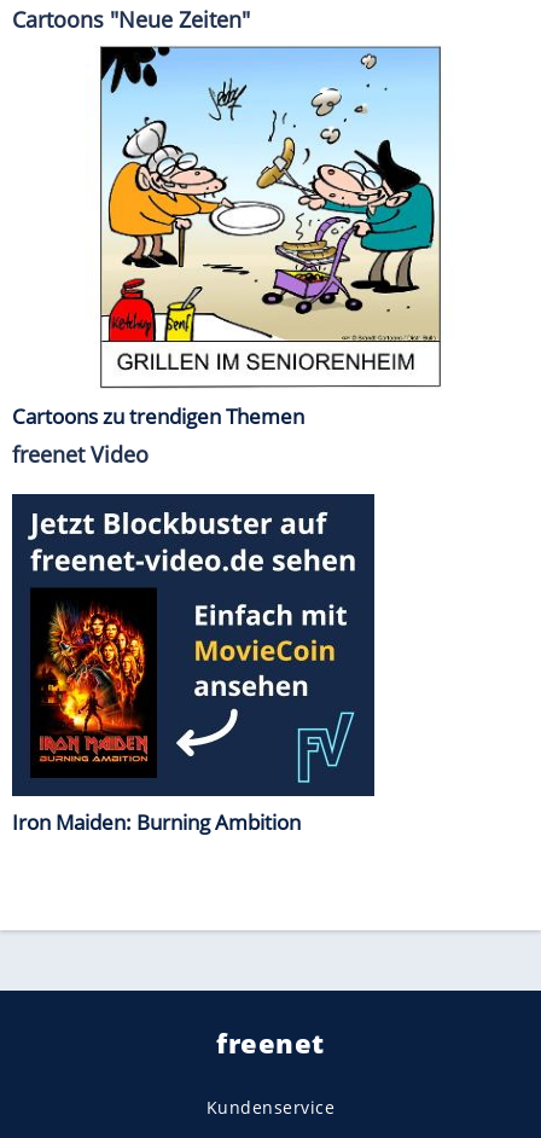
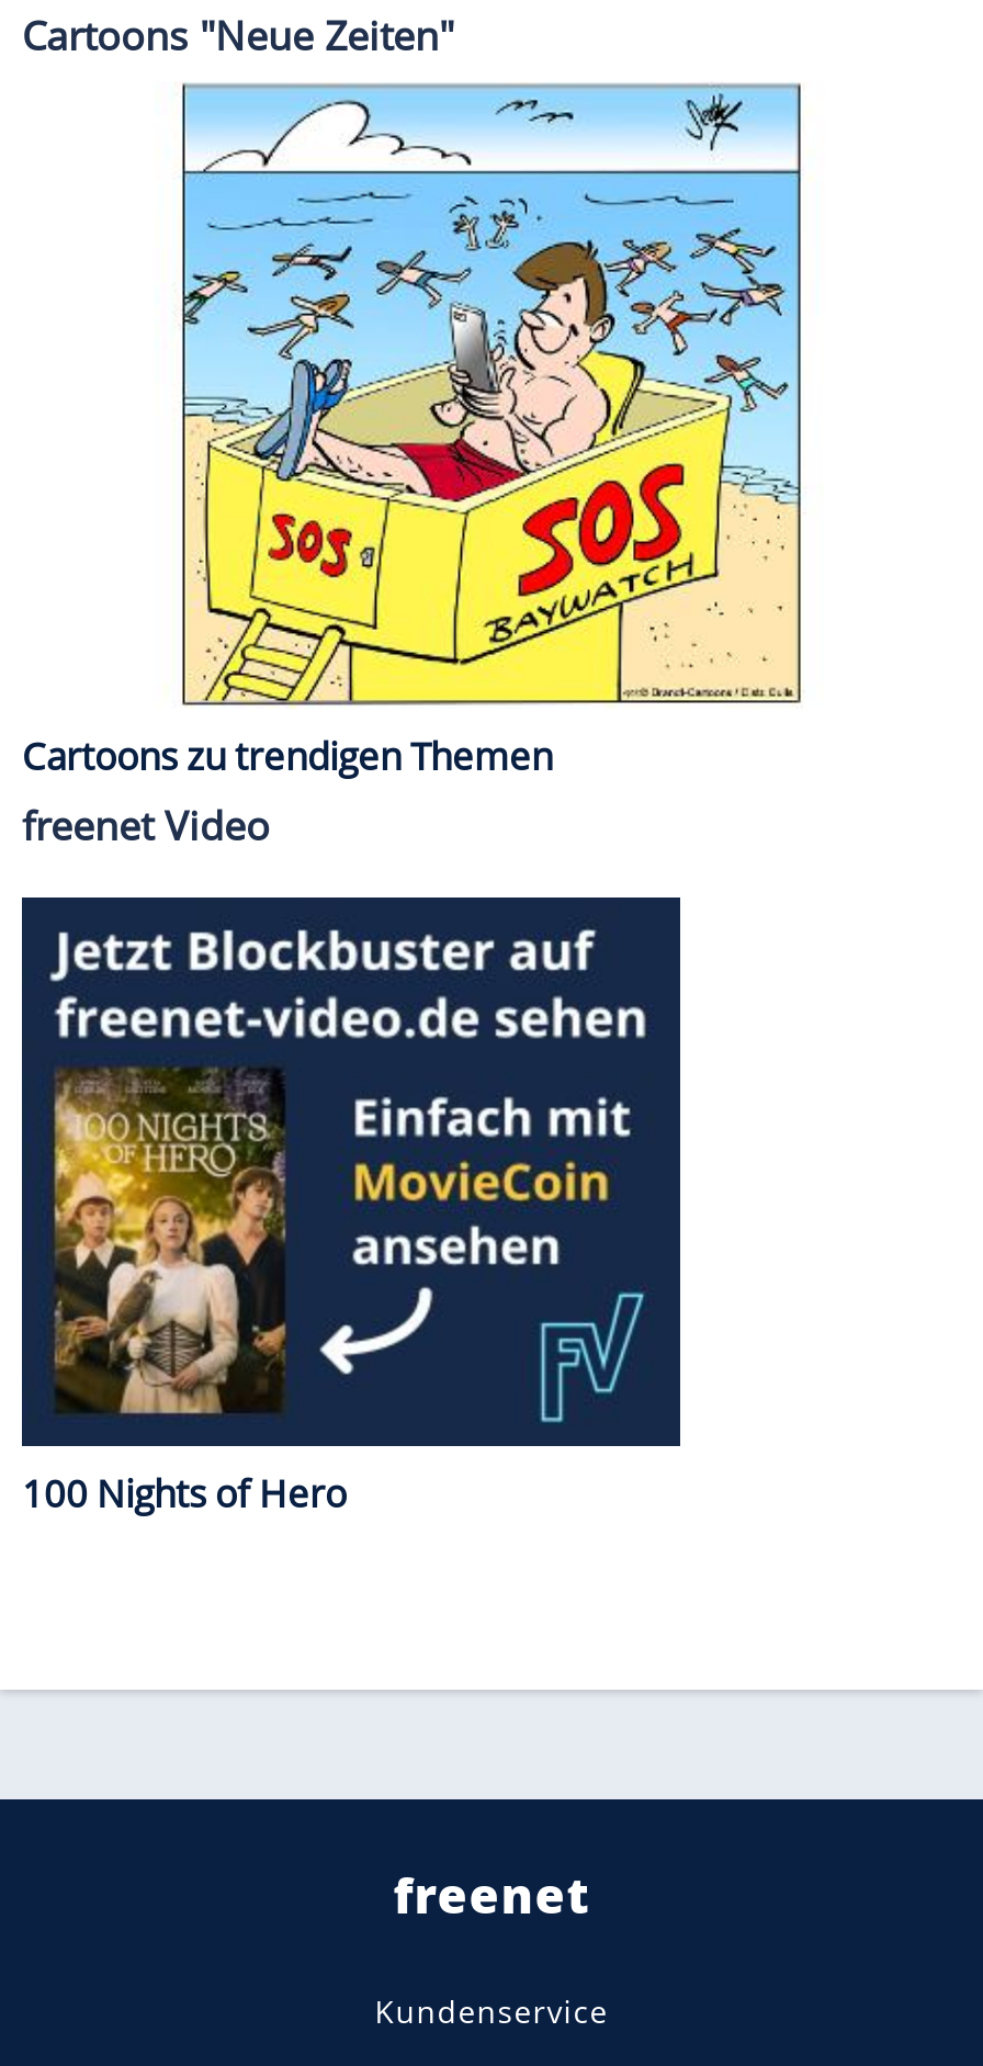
[100,46,440,388] [image] -> [182,83,799,704] [image]
[12,587,301,835] [image] | Iron Maiden: Burning Ambition -> [22,1066,347,1518] [image] | 100 Nights of Hero

